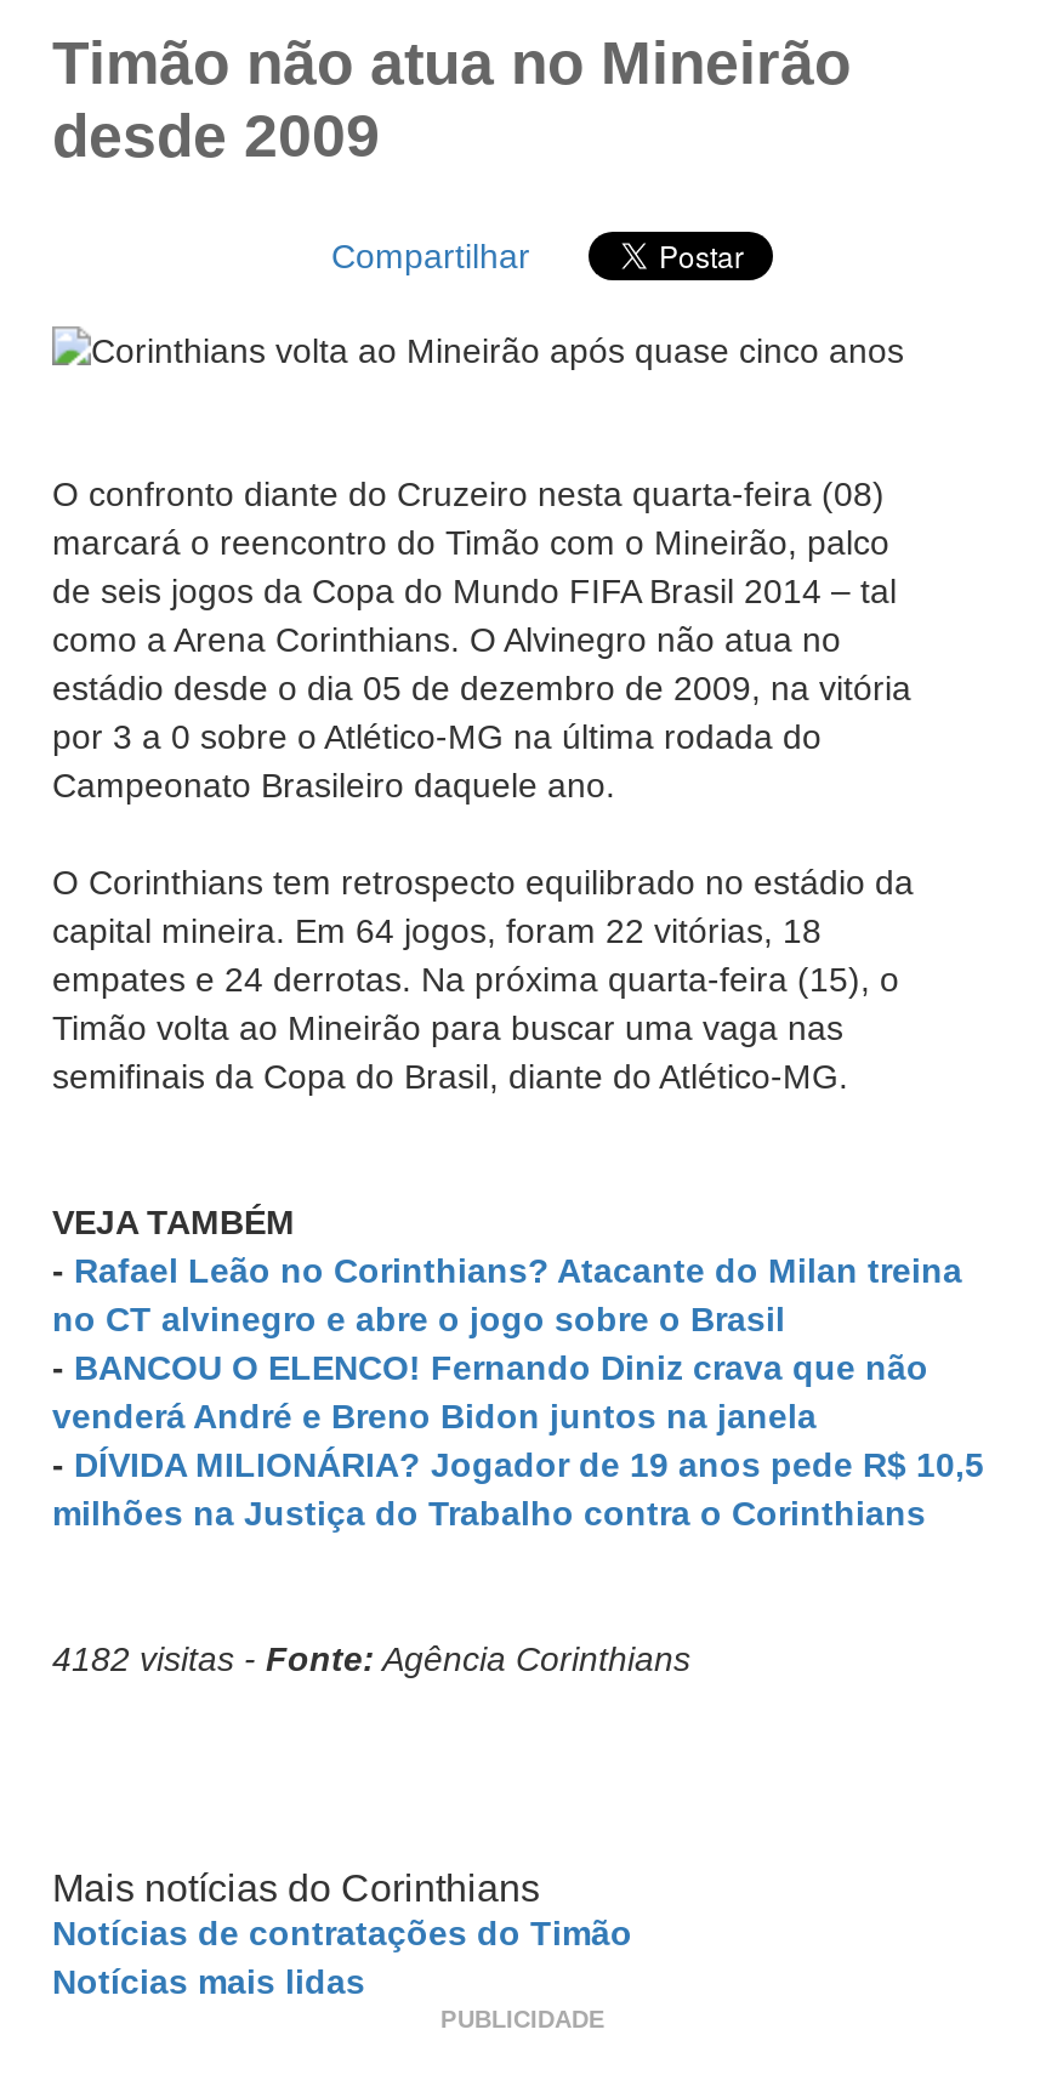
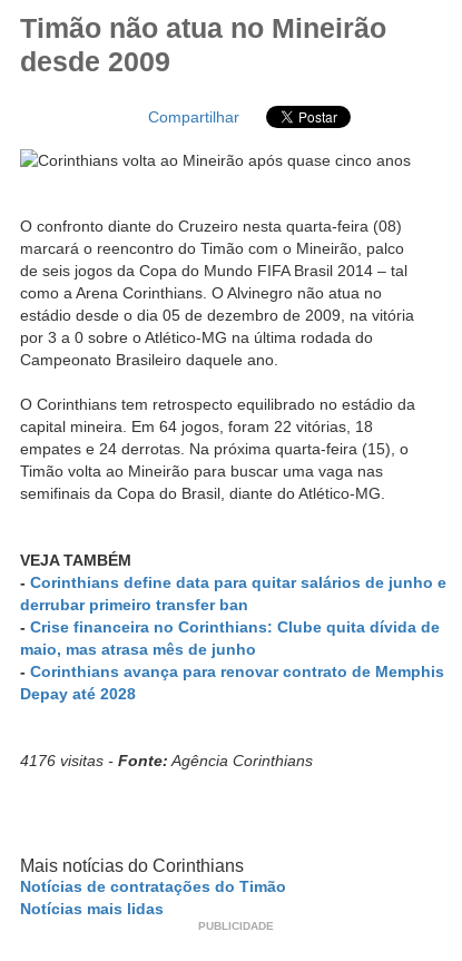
[52,1251,984,1533] - Rafael Leão no Corinthians? Atacante do Milan treina | no CT alvinegro e abre o jogo sobre o Brasil | - BANCOU O ELENCO! Fernando Diniz crava que não | venderá André e Breno Bidon juntos na janela | - DÍVIDA MILIONÁRIA? Jogador de 19 anos pede R$ 10,5 | milhões na Justiça do Trabalho contra o Corinthians -> [20,573,446,703] - Corinthians define data para quitar salários de junho e | derrubar primeiro transfer ban | - Crise financeira no Corinthians: Clube quita dívida de | maio, mas atrasa mês de junho | - Corinthians avança para renovar contrato de Memphis | Depay até 2028
[52,1639,690,1678] 4182 visitas - Fonte: Agência Corinthians -> [20,752,313,769] 4176 visitas - Fonte: Agência Corinthians

